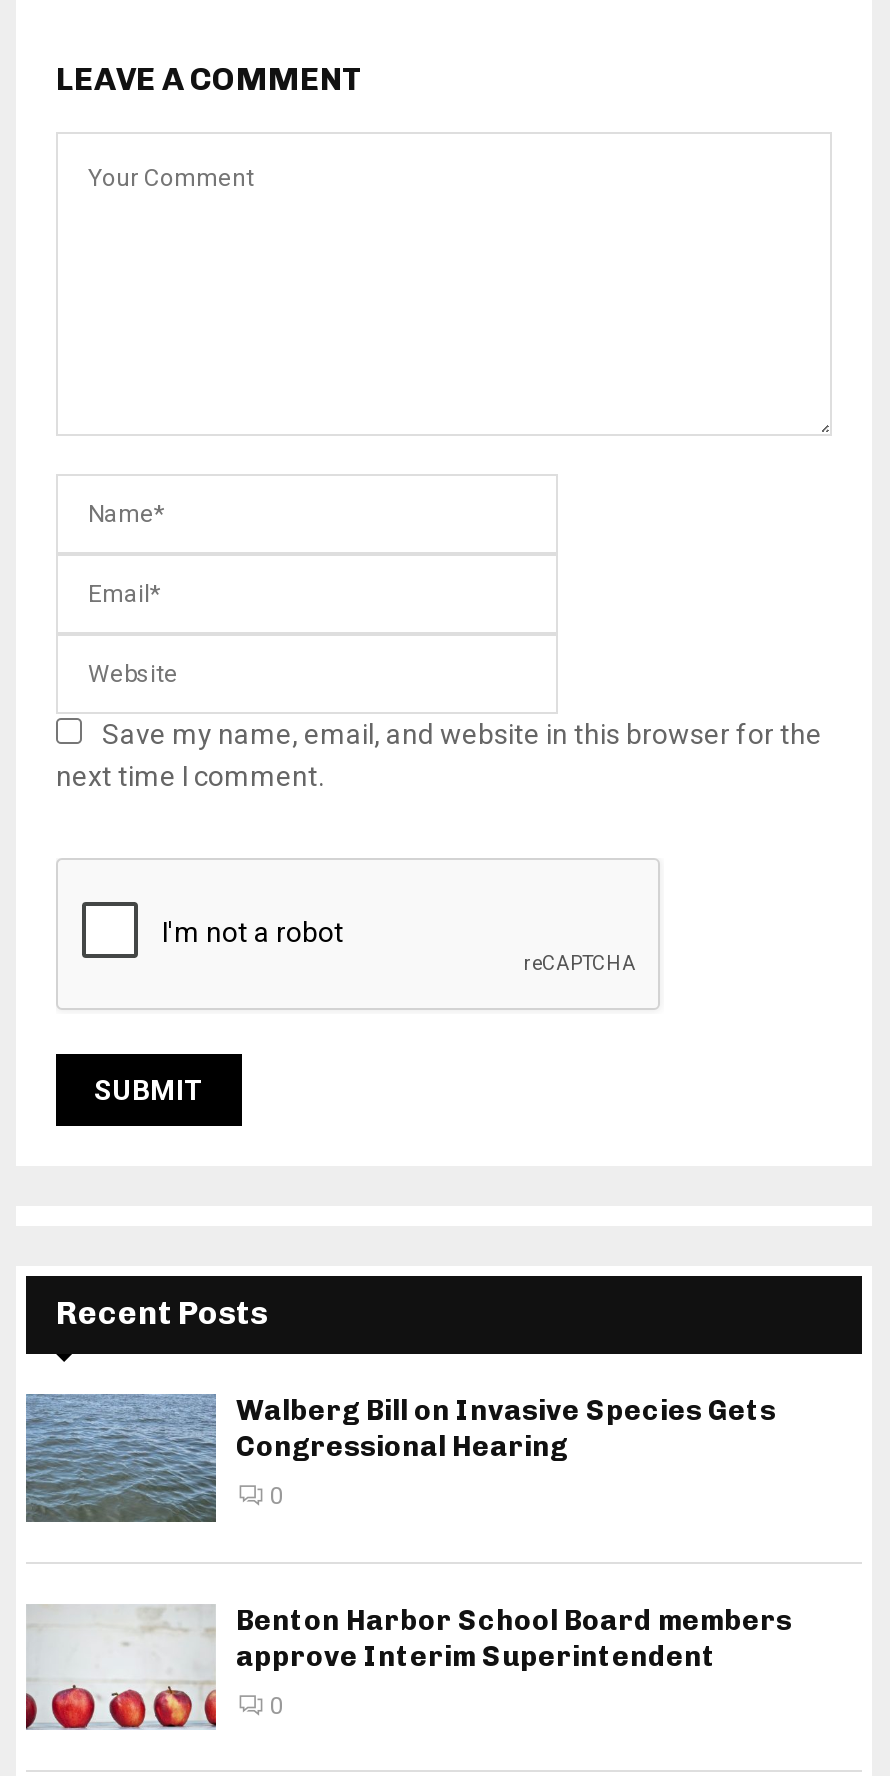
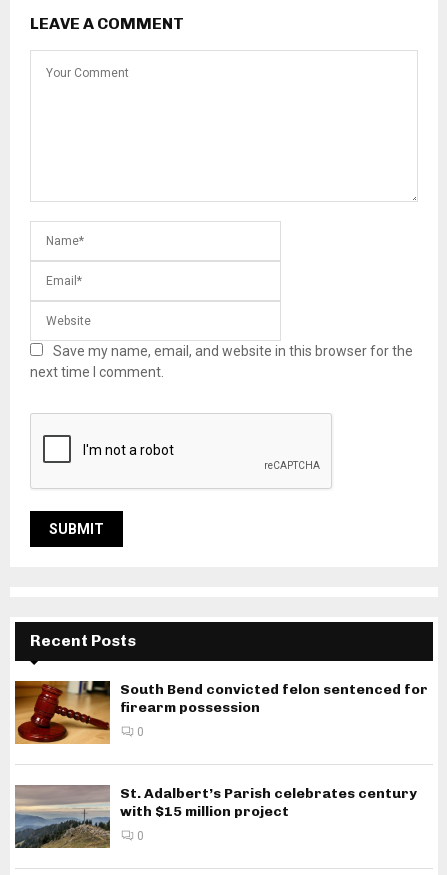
[24,1392,776,1524] [image] | Walberg Bill on Invasive Species Gets | Congressional Hearing -> [14,680,428,745] [image] | South Bend convicted felon sentenced for | firearm possession
[26,1604,792,1730] [image] | Benton Harbor School Board members | approve Interim Superintendent -> [15,785,417,849] [image] | St. Adalbert’s Parish celebrates century | with $15 million project

